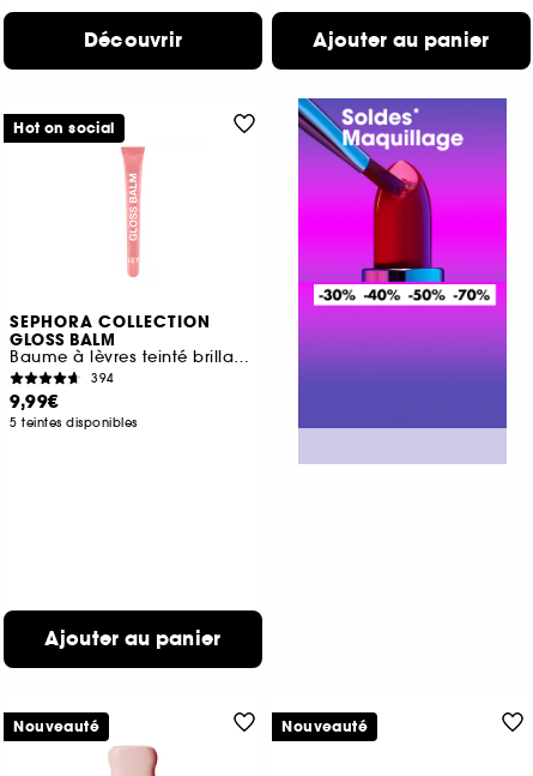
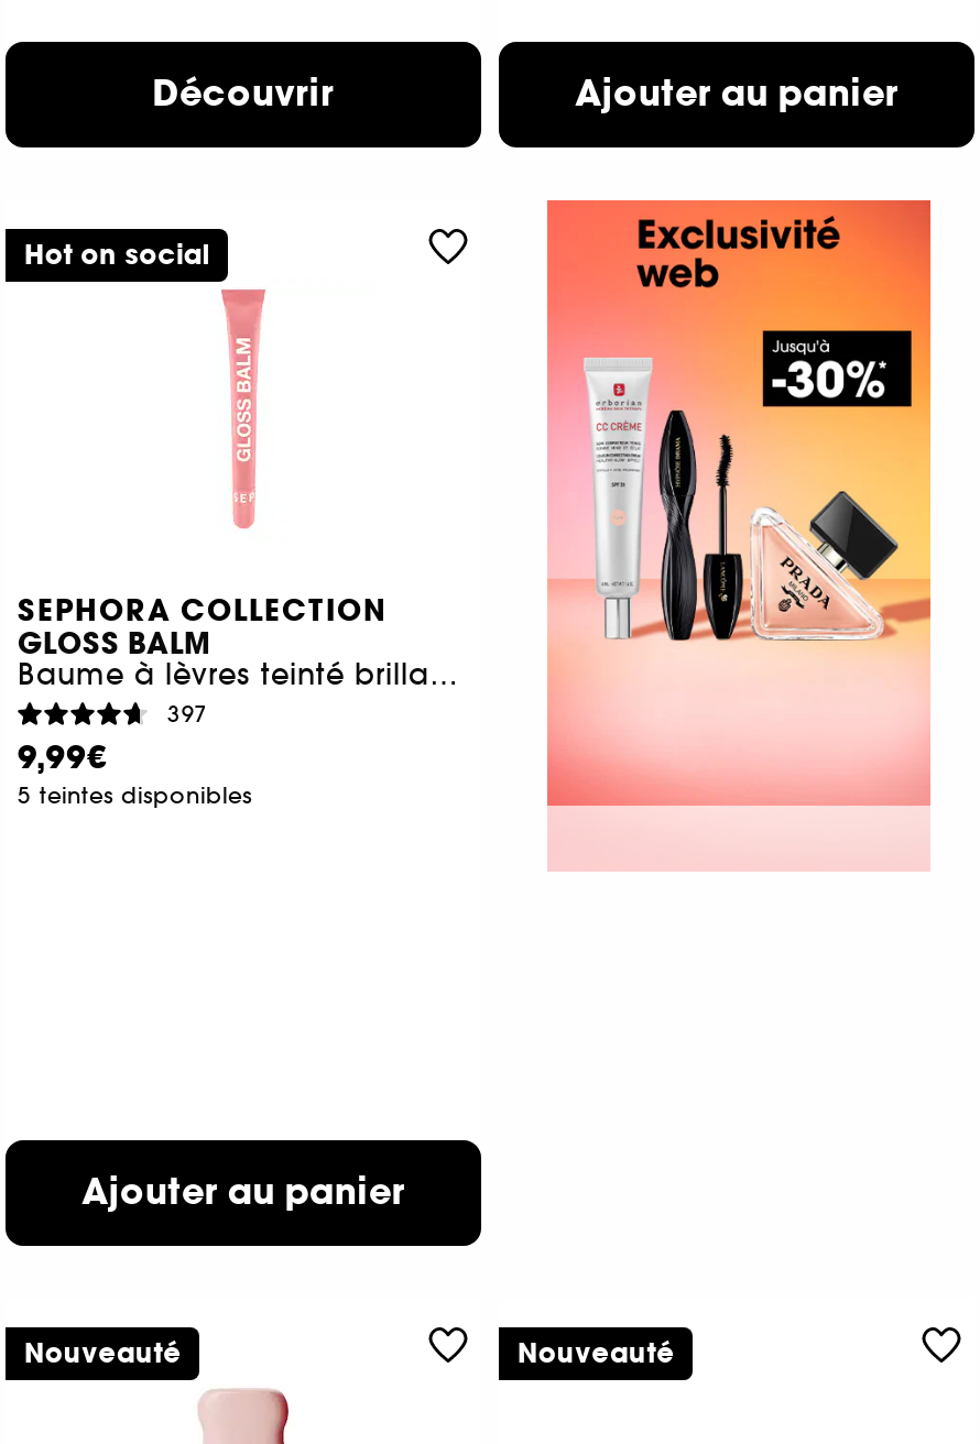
[297,97,508,464] [image] -> [545,198,933,869] [image]
[92,370,115,386] 394 -> [167,699,208,728] 397

